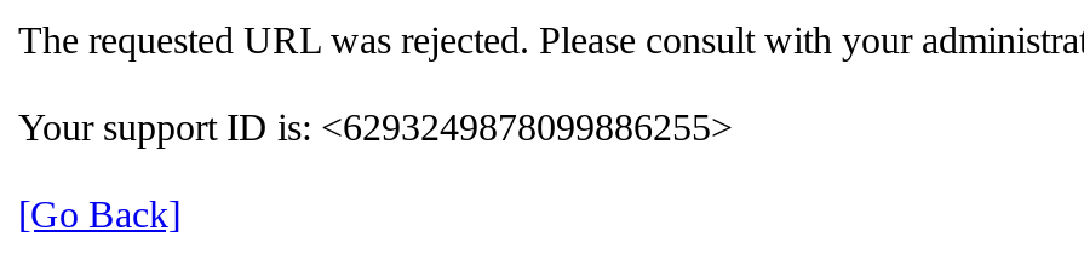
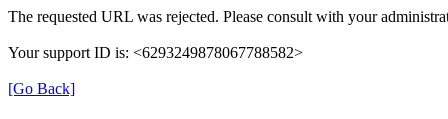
[18,106,733,148] Your support ID is: <6293249878099886255> -> [8,44,303,61] Your support ID is: <6293249878067788582>

